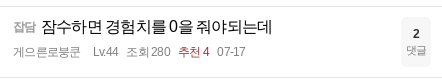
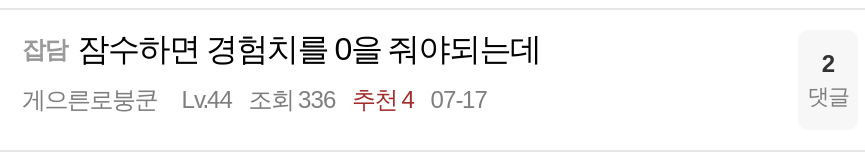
[13,45,245,59] 게으른로붕쿤 Lv.44 조회 280 추천 4 07-17 -> [22,86,487,114] 게으른로붕쿤 Lv.44 조회 336 추천 4 07-17

